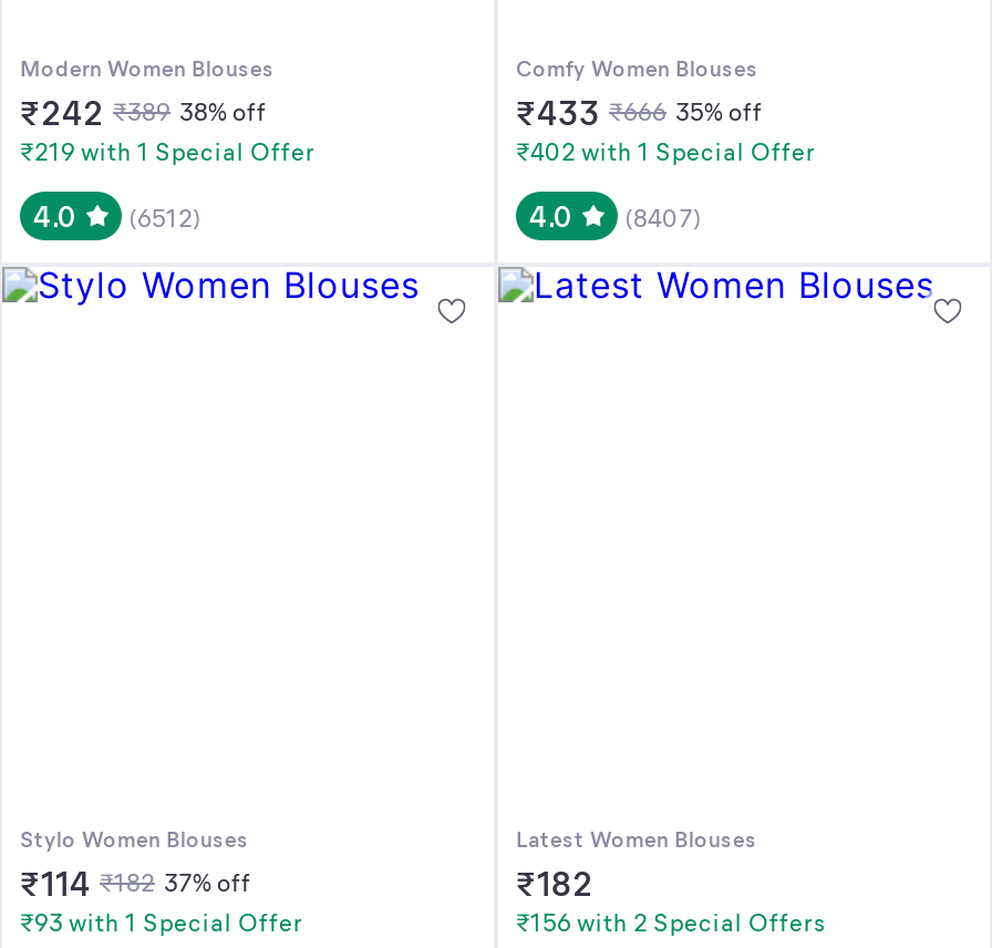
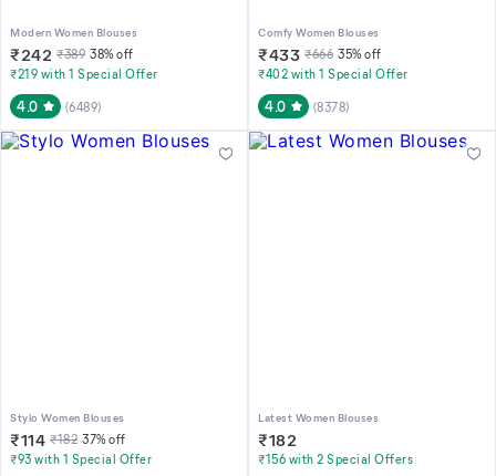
[33,196,200,234] 4.0 (6512) -> [17,96,101,115] 4.0 (6489)
[529,196,701,234] 4.0 (8407) -> [265,96,349,115] 4.0 (8378)

